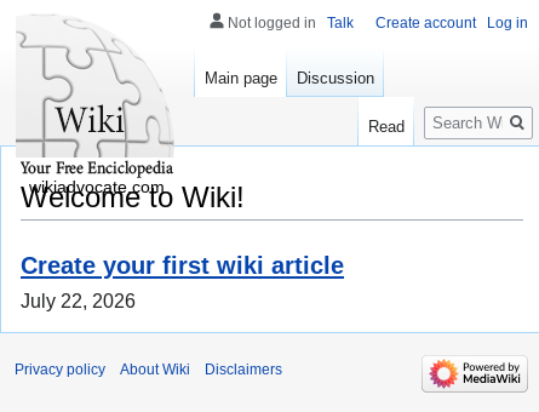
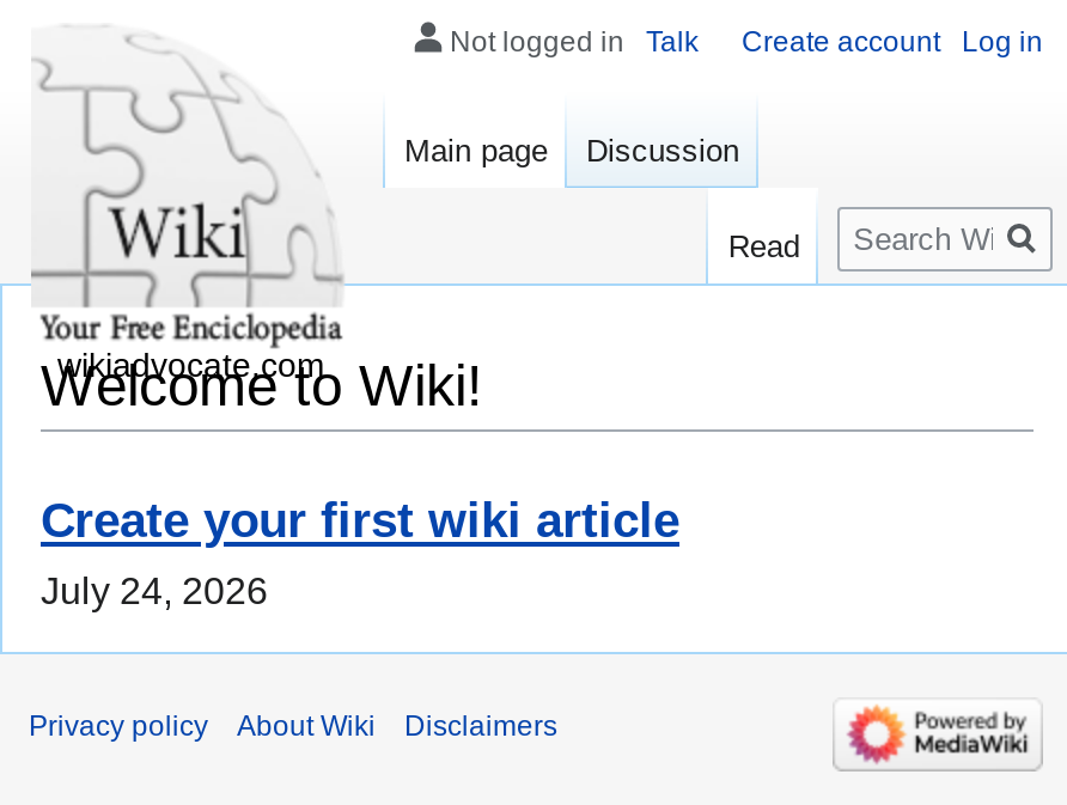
[21,291,136,312] July 22, 2026 -> [41,571,268,612] July 24, 2026

